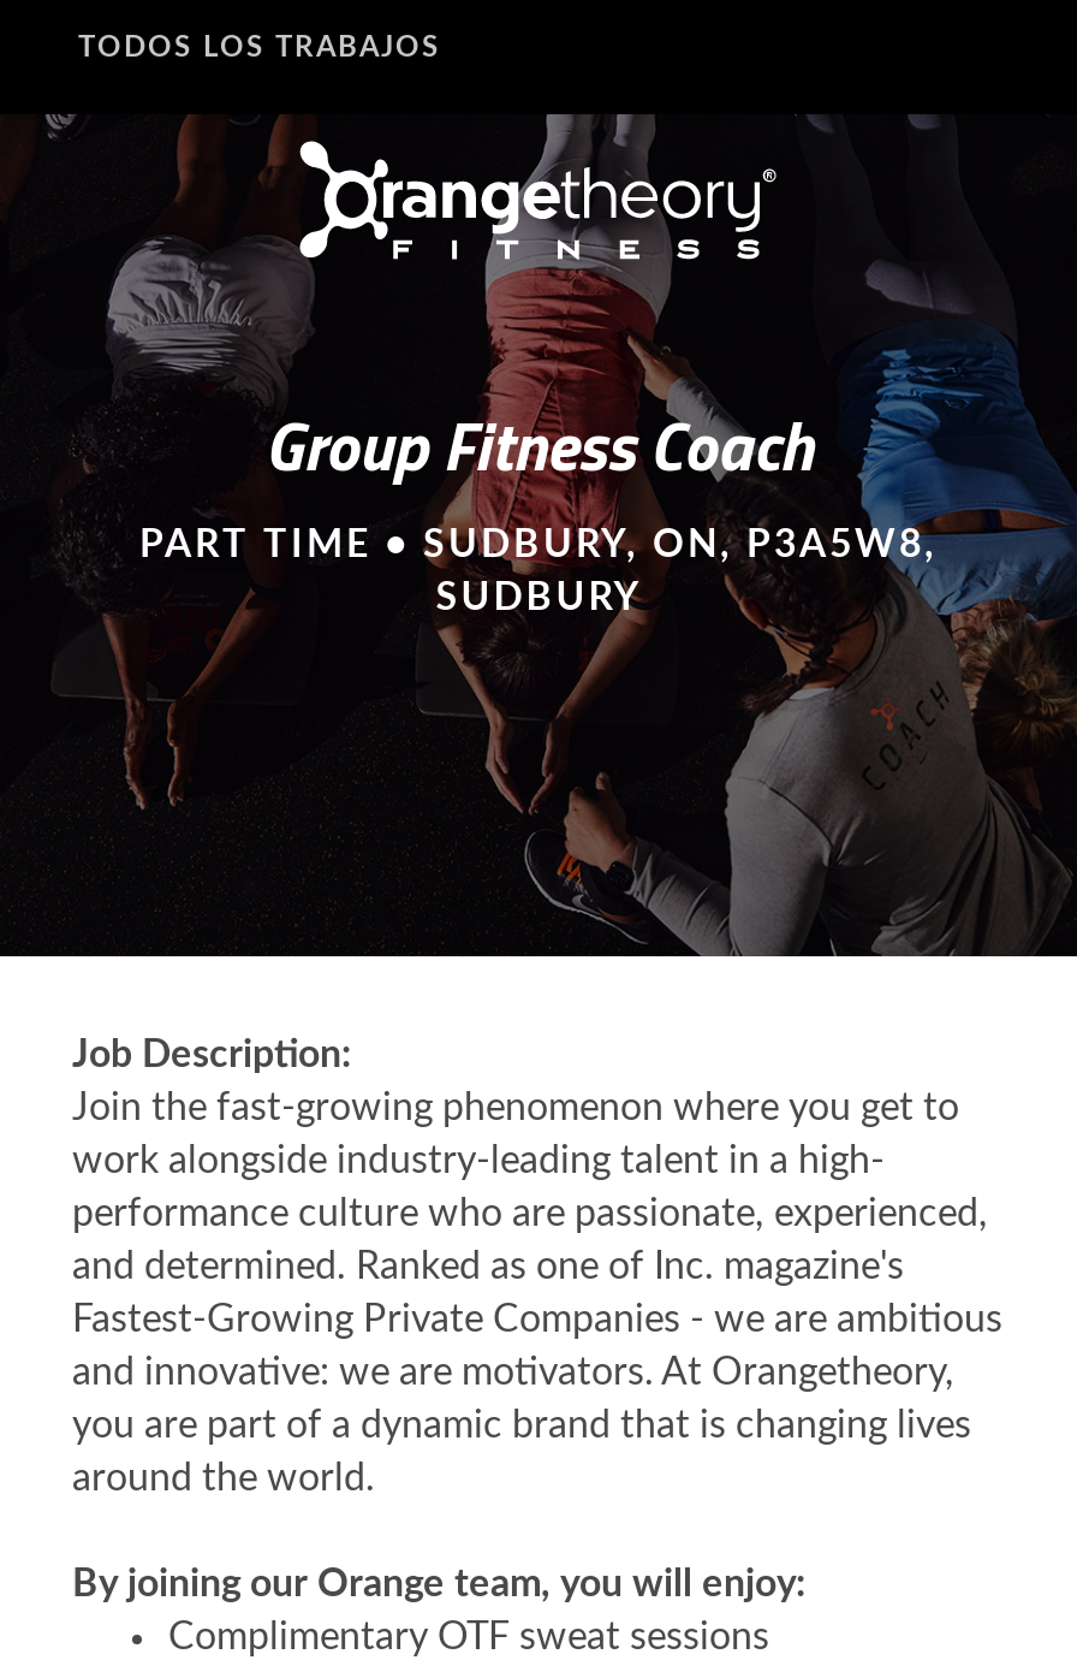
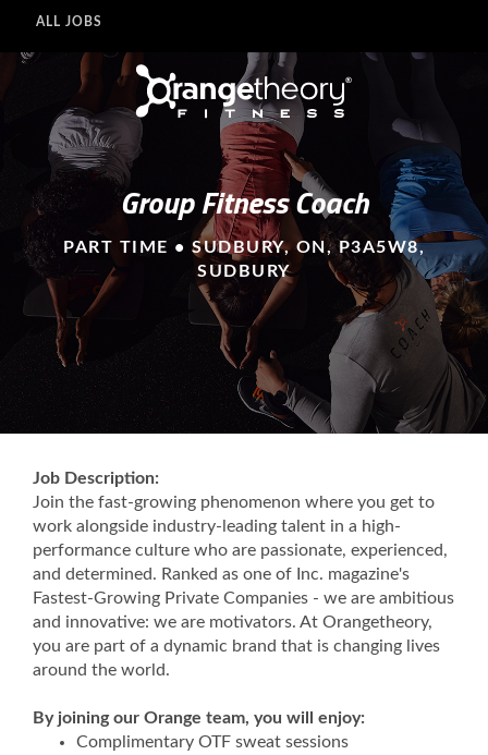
[78,32,441,61] TODOS LOS TRABAJOS -> [35,15,102,28] ALL JOBS

